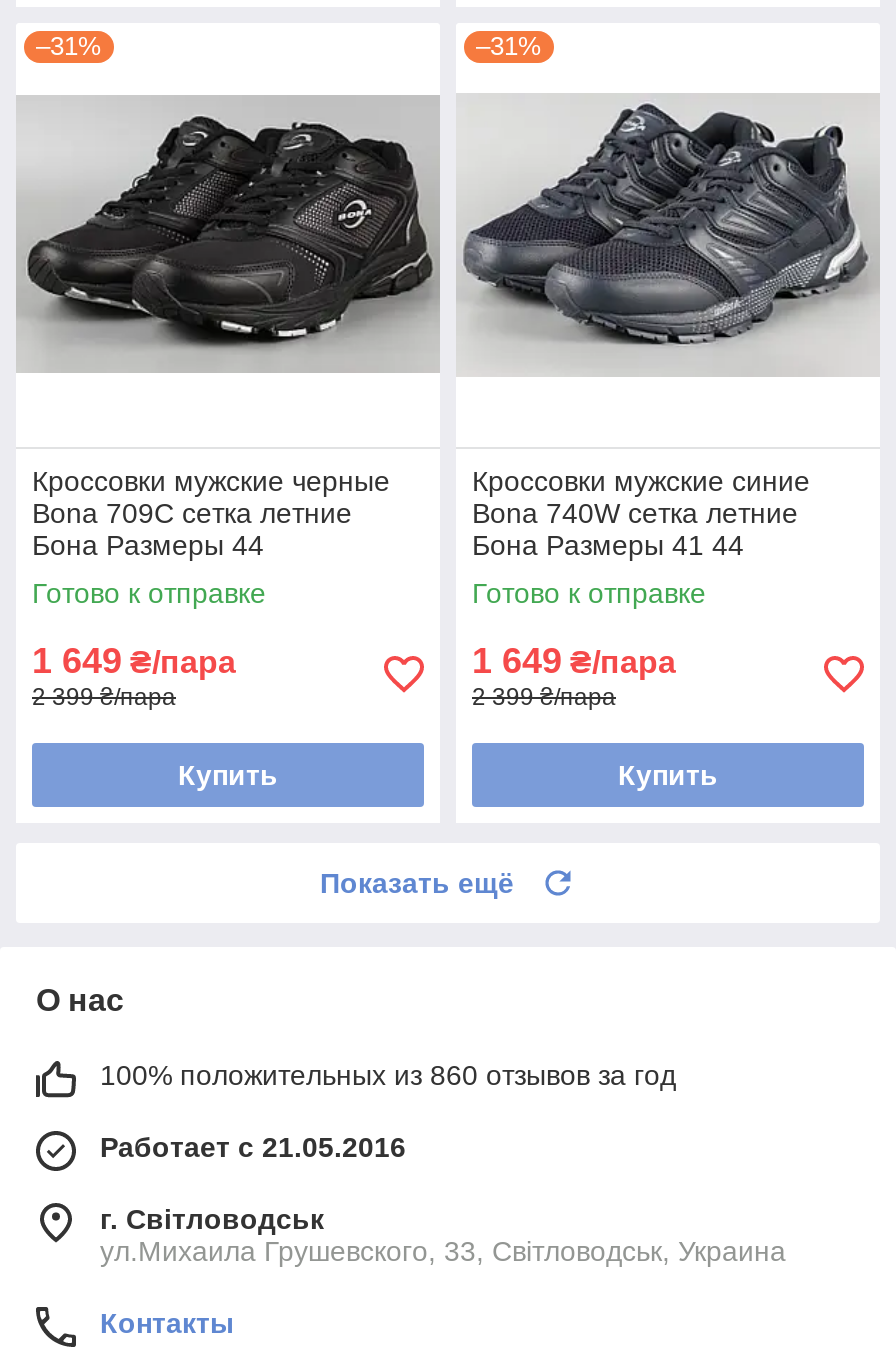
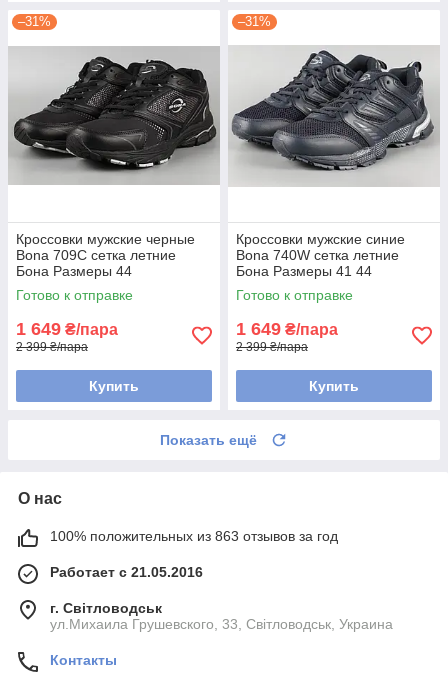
[100,1058,676,1090] 100% положительных из 860 отзывов за год -> [50,527,338,543] 100% положительных из 863 отзывов за год

